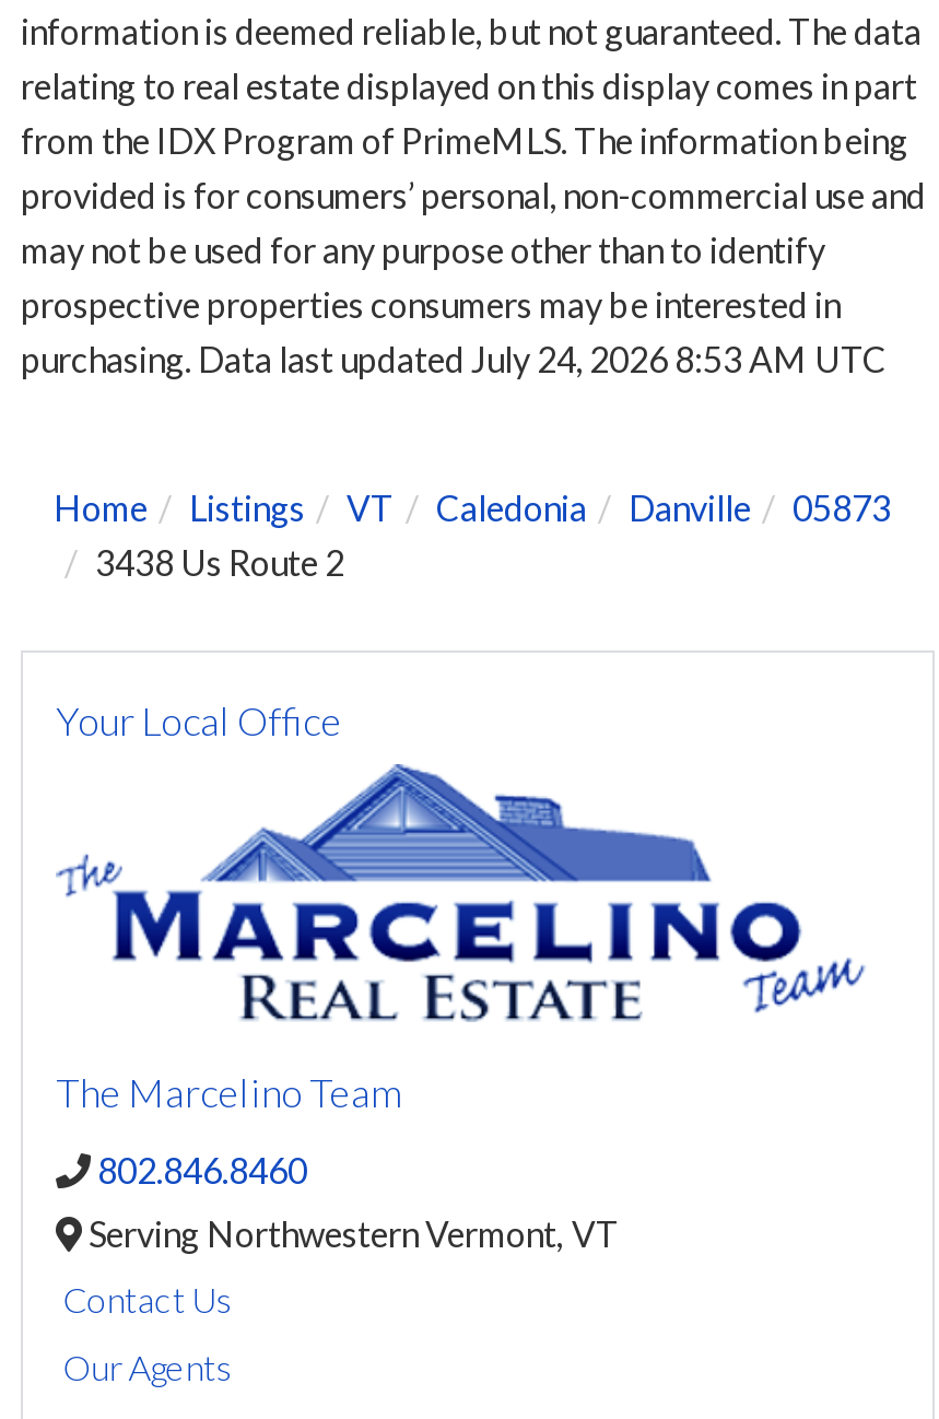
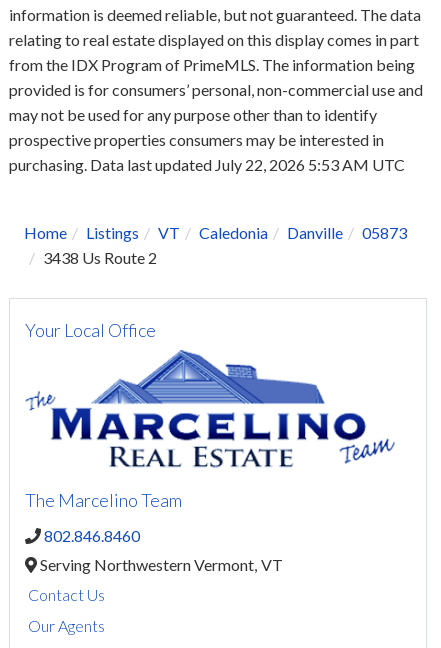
[21,337,887,379] purchasing. Data last updated July 24, 2026 8:53 AM UTC -> [9,155,405,174] purchasing. Data last updated July 22, 2026 5:53 AM UTC

